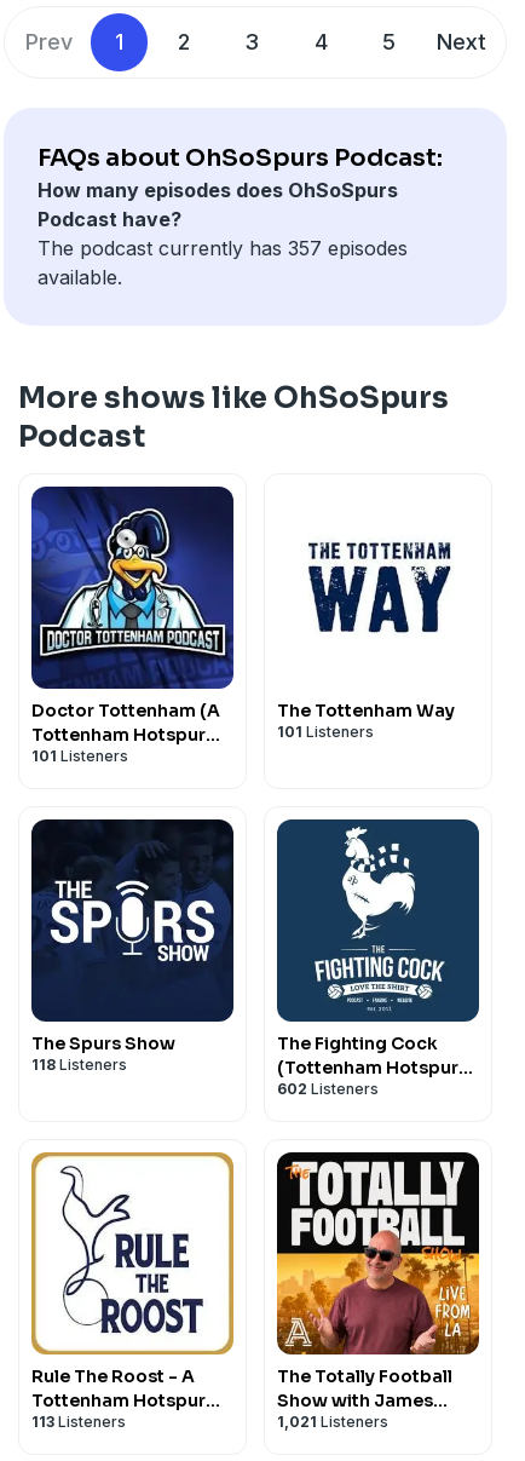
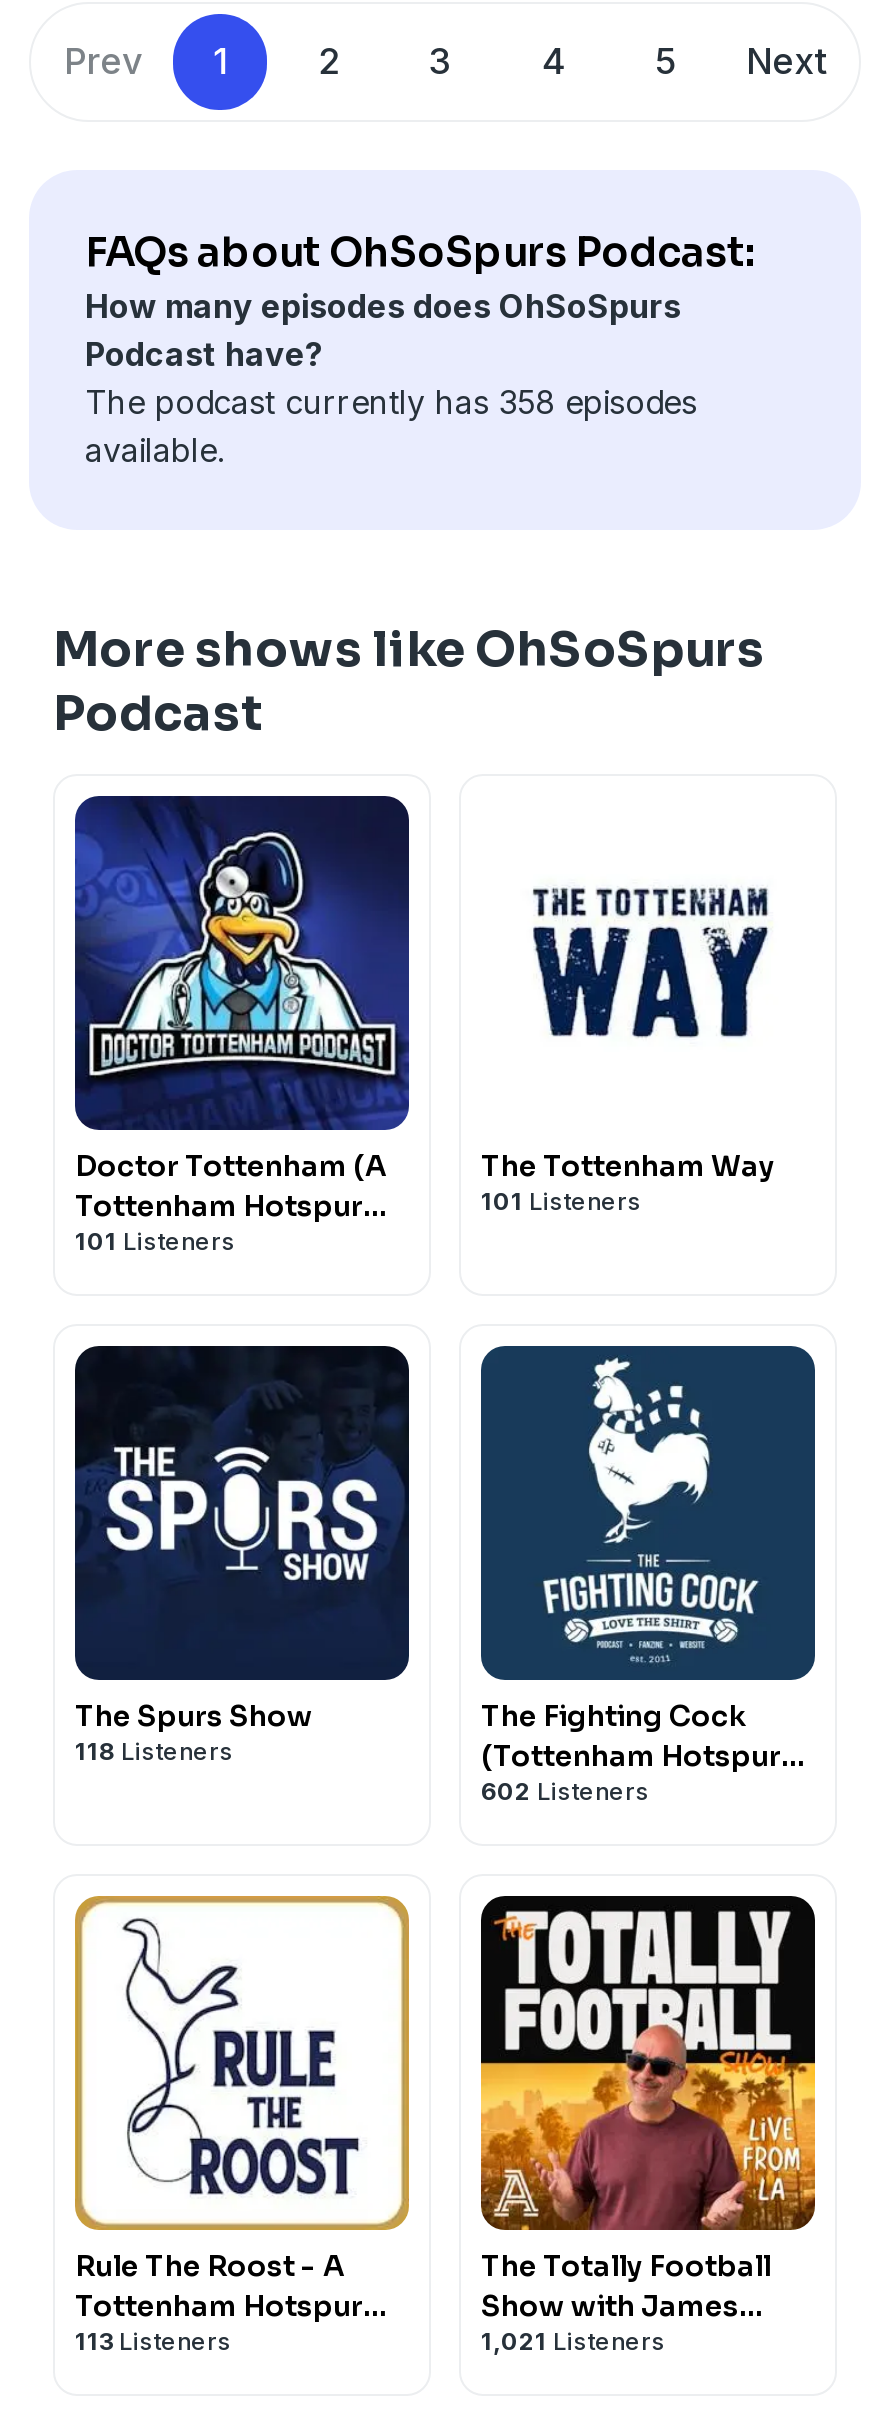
[37,236,408,260] The podcast currently has 357 episodes -> [85,382,697,422] The podcast currently has 358 episodes

